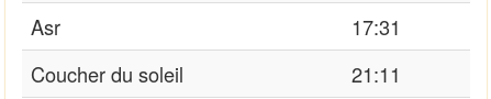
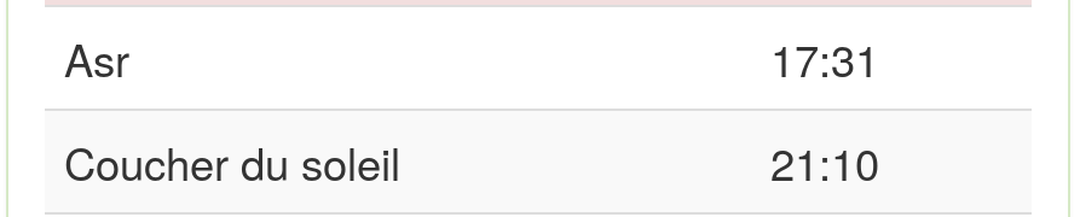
[351,59,401,88] 21:11 -> [770,129,879,192] 21:10

